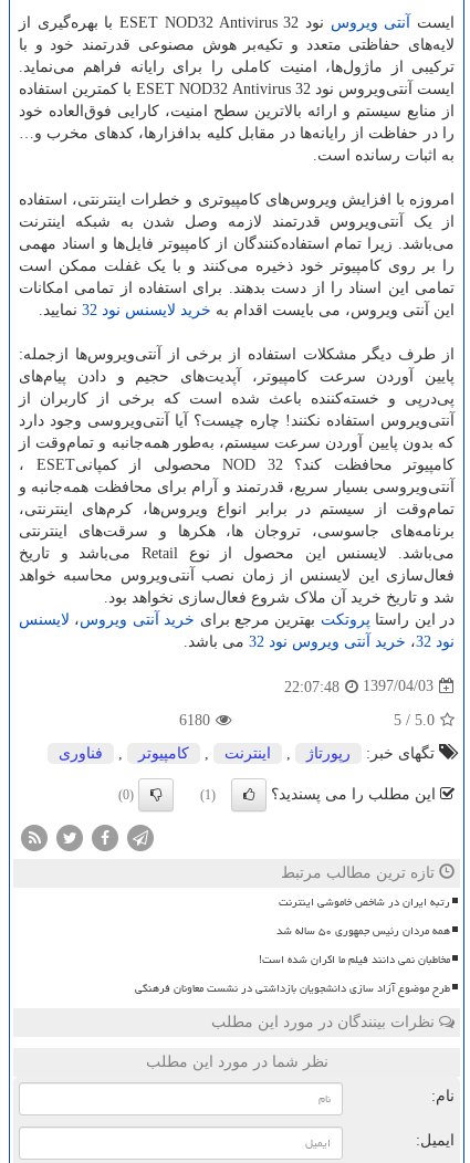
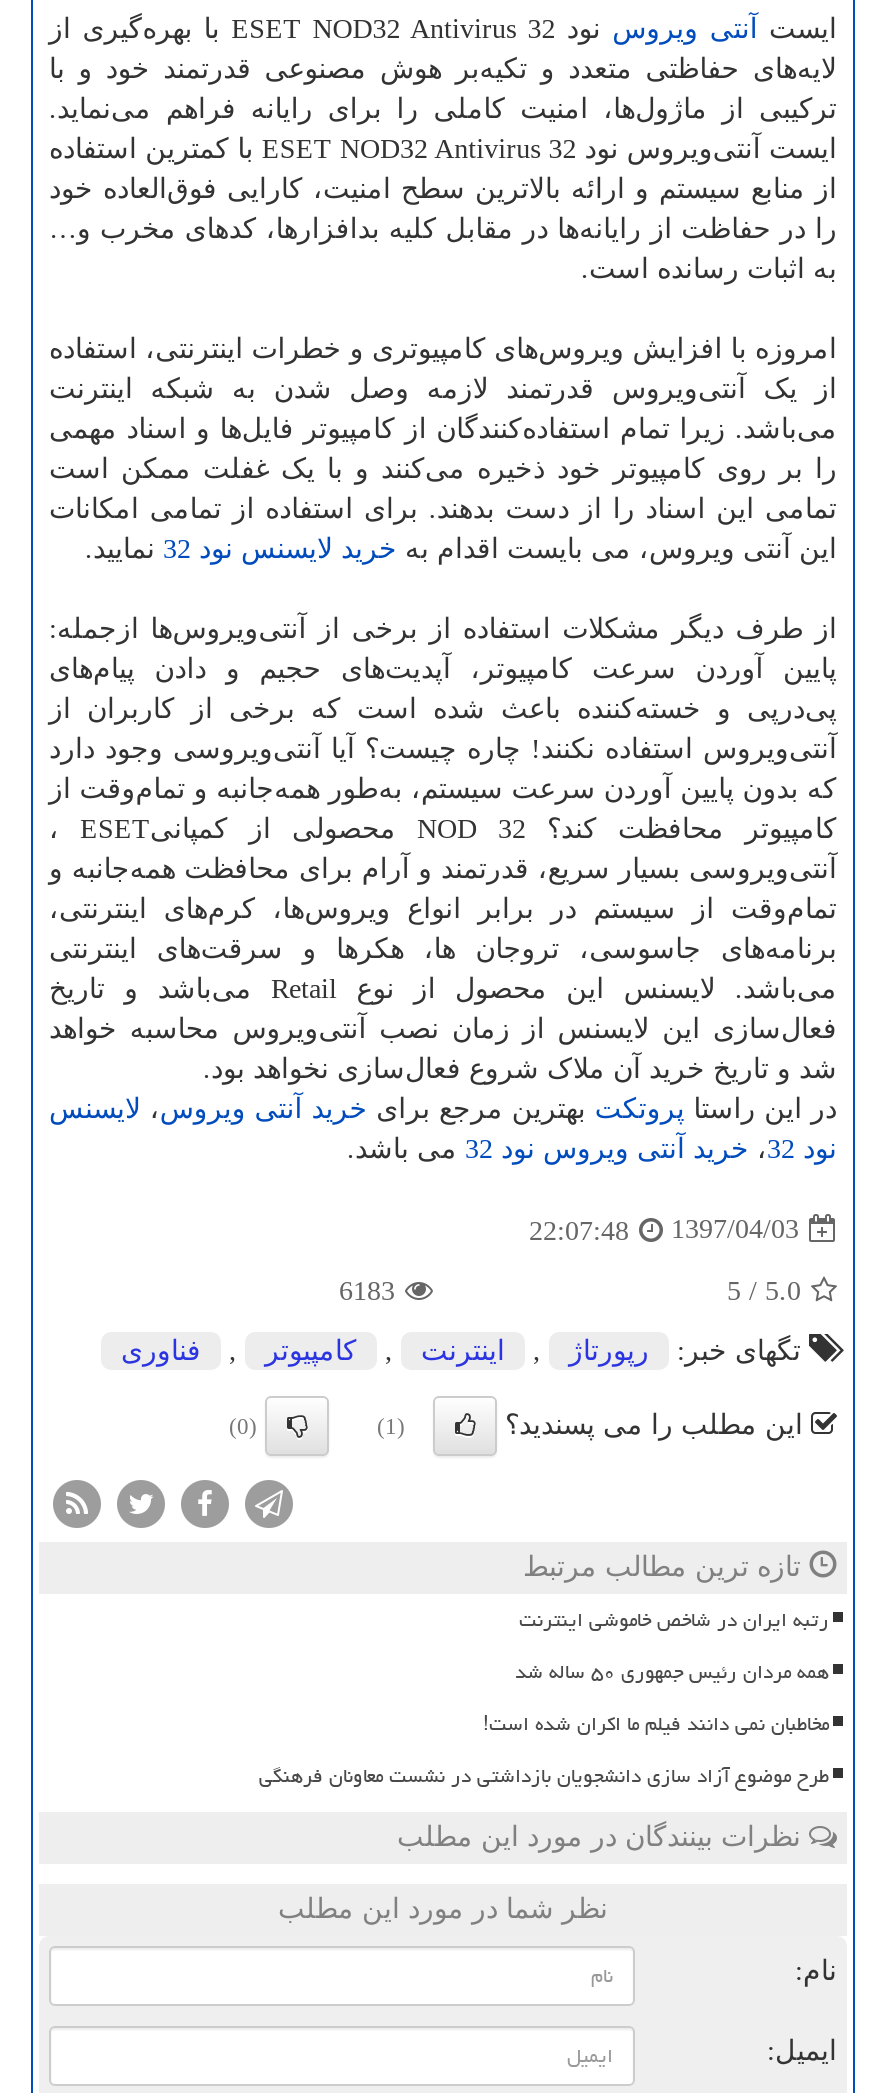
[179,711,210,728] 6180 -> [339,1275,395,1305] 6183

